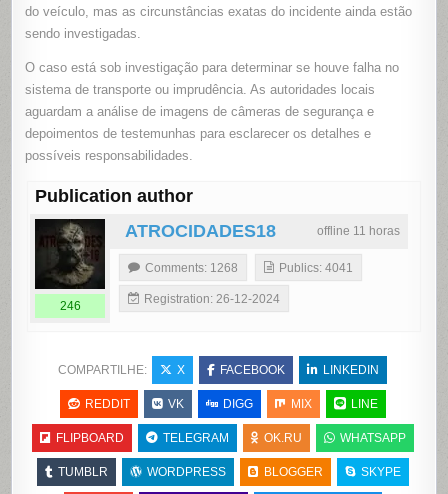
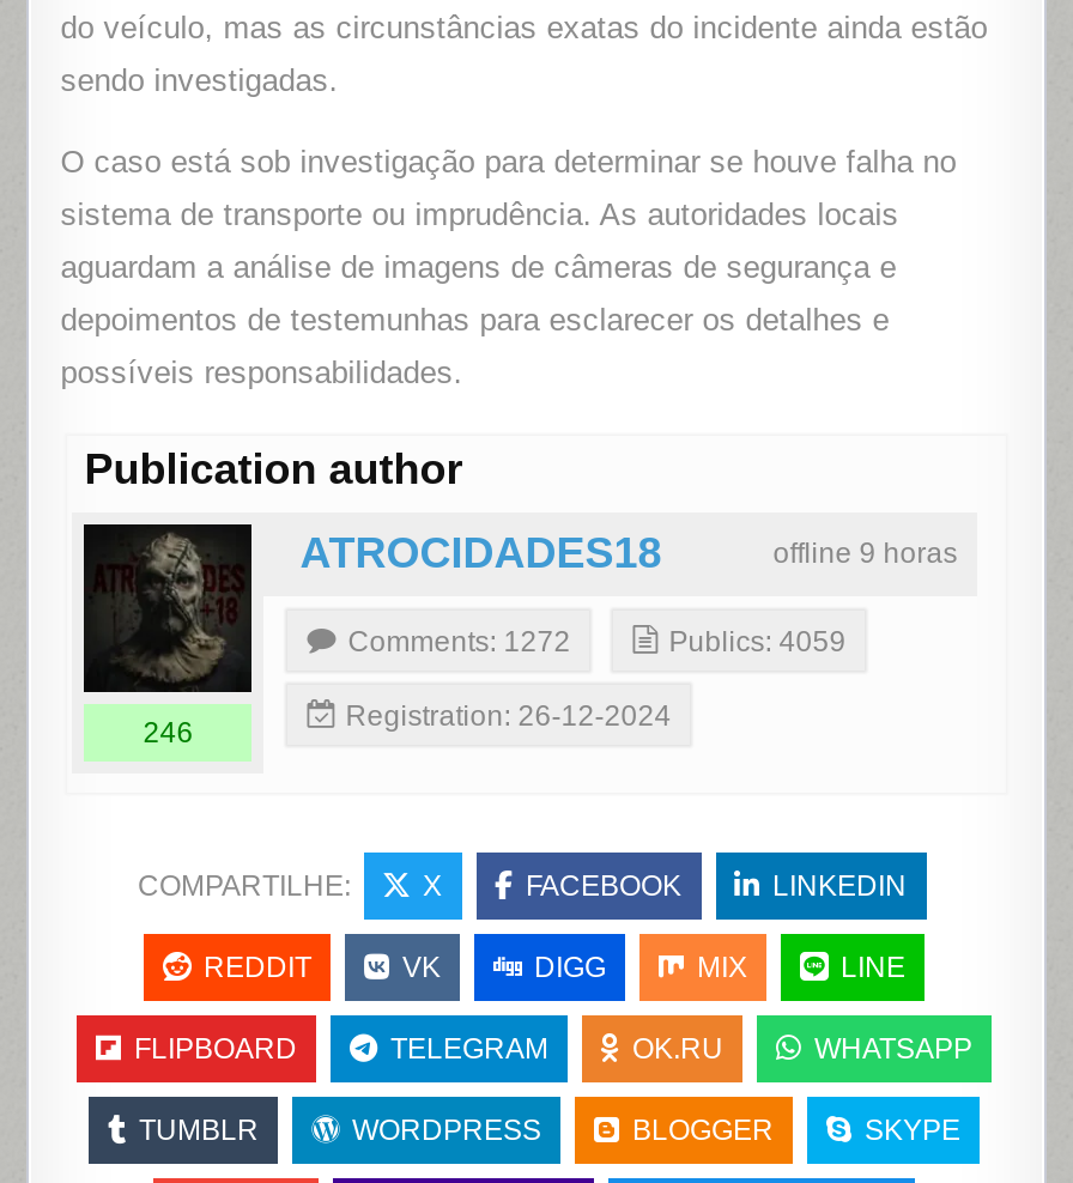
[317,224,400,238] offline 11 horas -> [773,537,958,570] offline 9 horas
[145,261,238,275] Comments: 1268 -> [348,626,571,659] Comments: 1272
[279,261,353,275] Publics: 4041 -> [669,626,846,659] Publics: 4059

